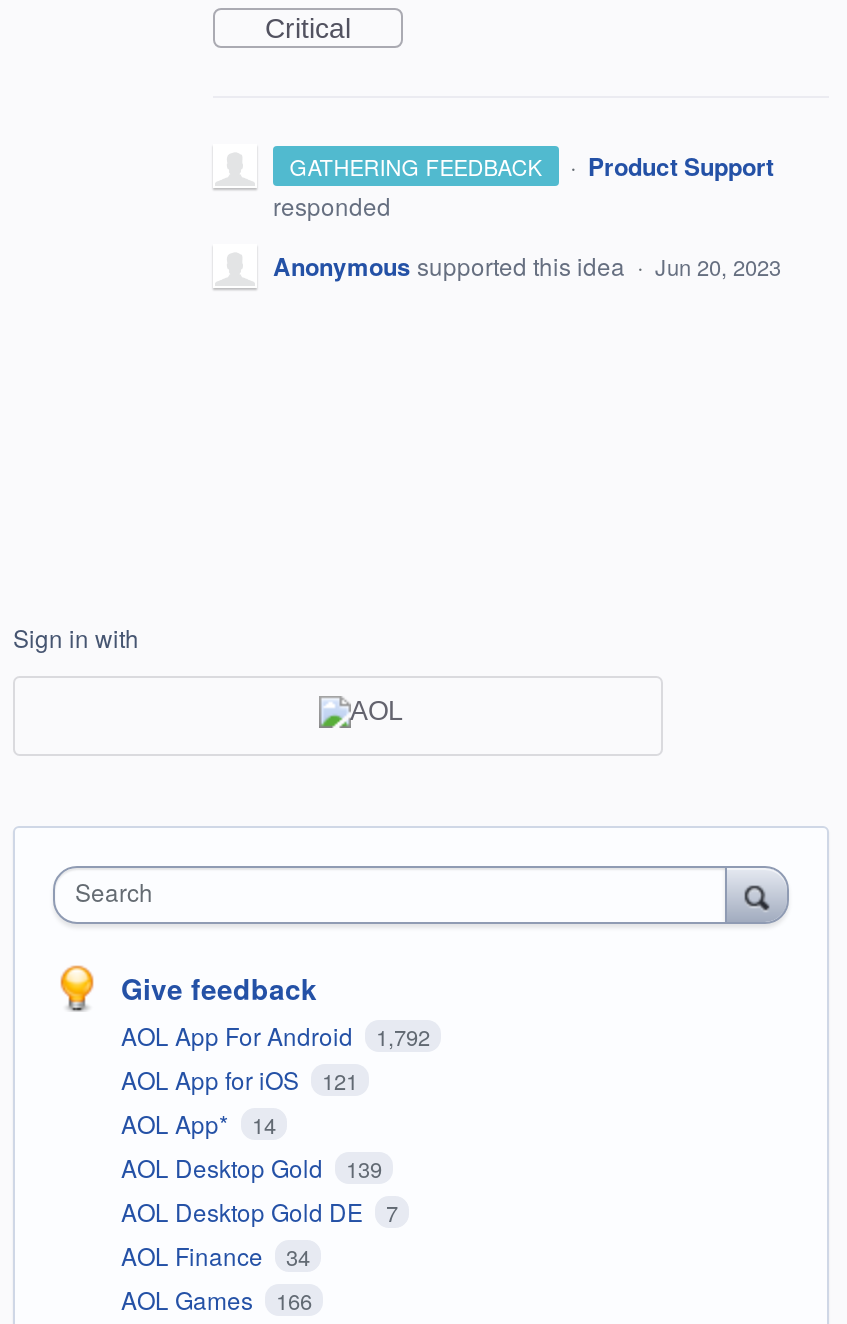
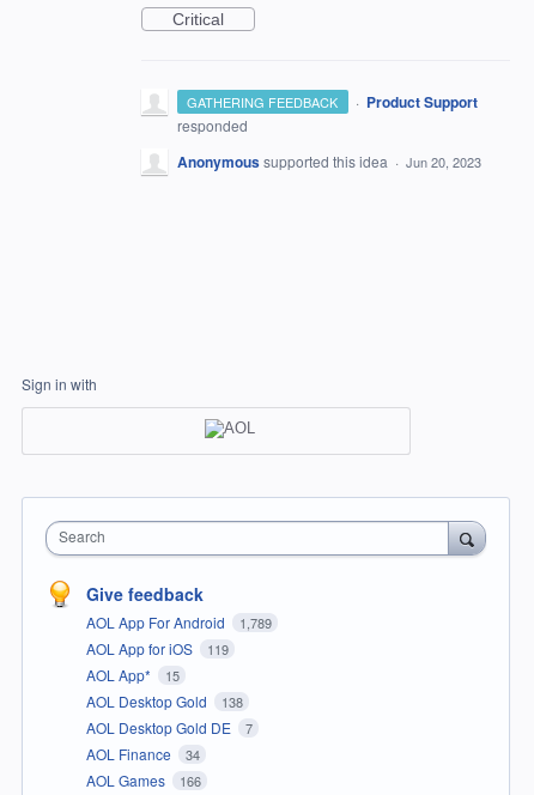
[121,1017,430,1051] AOL App For Android 1,792 -> [86,611,271,632] AOL App For Android 1,789
[121,1061,358,1095] AOL App for iOS 121 -> [86,638,228,658] AOL App for iOS 119
[121,1105,276,1139] AOL App* 14 -> [86,664,179,684] AOL App* 15
[121,1149,382,1183] AOL Desktop Gold 139 -> [86,690,242,711] AOL Desktop Gold 138

